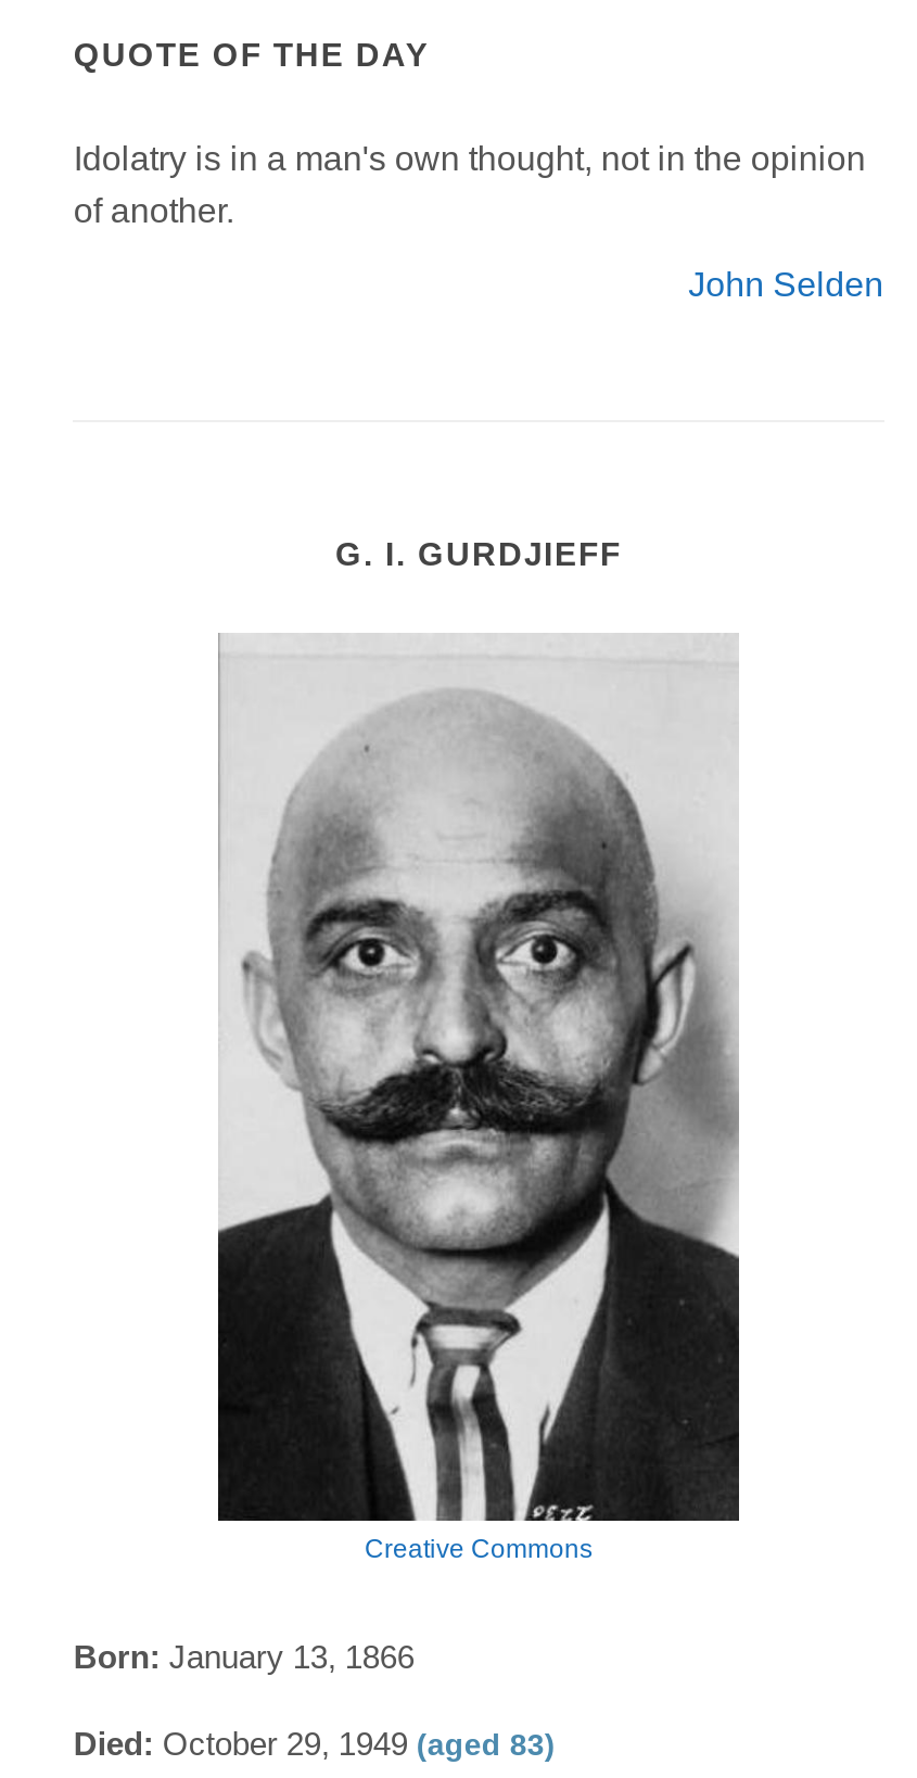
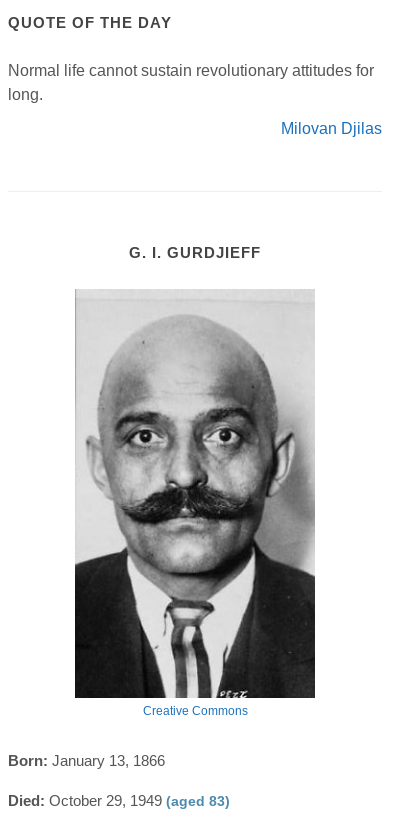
[74,139,866,228] Idolatry is in a man's own thought, not in the opinion | of another. -> [8,62,374,103] Normal life cannot sustain revolutionary attitudes for | long.
[688,265,884,302] John Selden -> [281,120,382,137] Milovan Djilas

